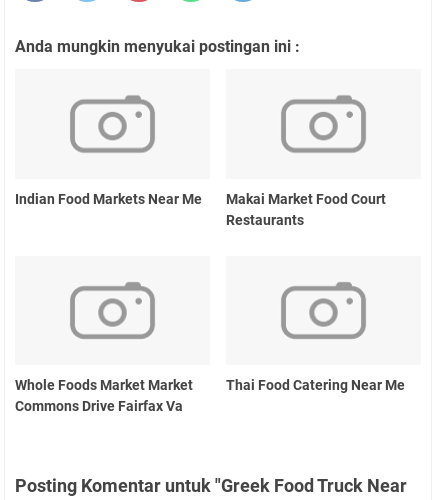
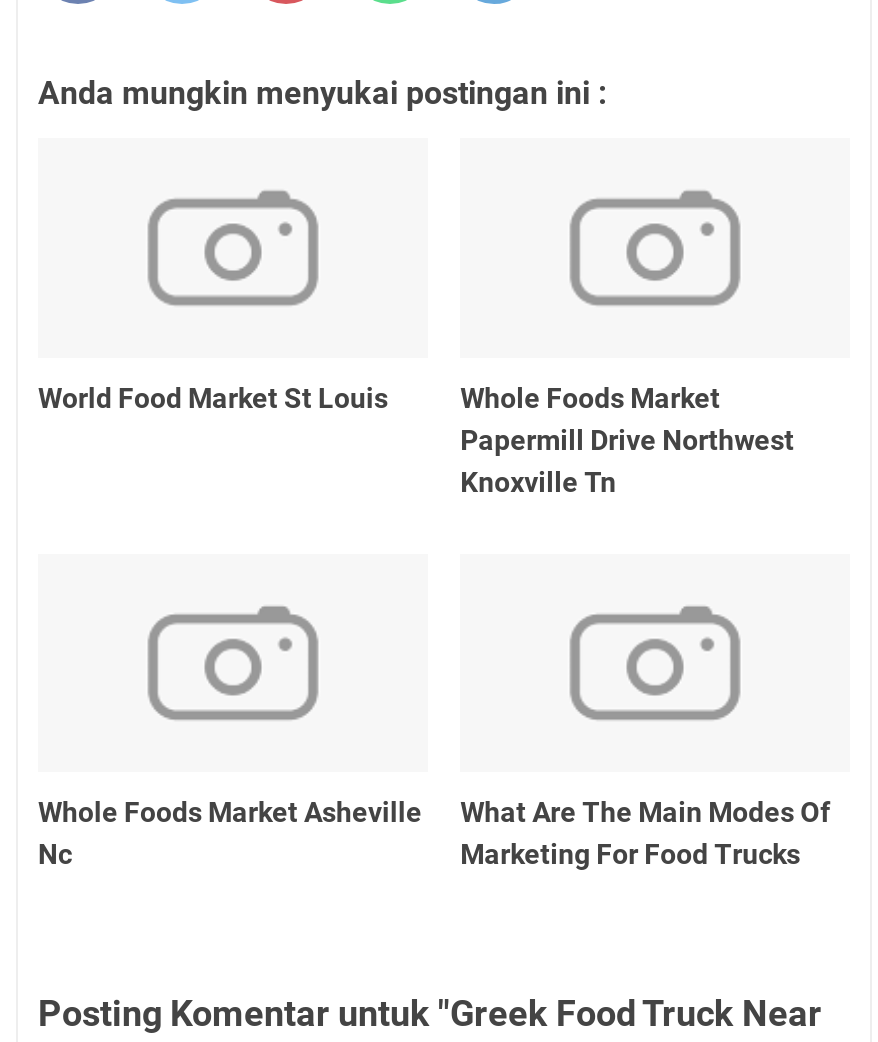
[15,191,386,228] Indian Food Markets Near Me | Makai Market Food Court | Restaurants -> [38,381,794,497] World Food Market St Louis | Whole Foods Market | Papermill Drive Northwest | Knoxville Tn
[15,377,193,414] Whole Foods Market Market | Commons Drive Fairfax Va -> [38,796,422,870] Whole Foods Market Asheville | Nc
[226,377,405,393] Thai Food Catering Near Me -> [460,796,830,870] What Are The Main Modes Of | Marketing For Food Trucks

